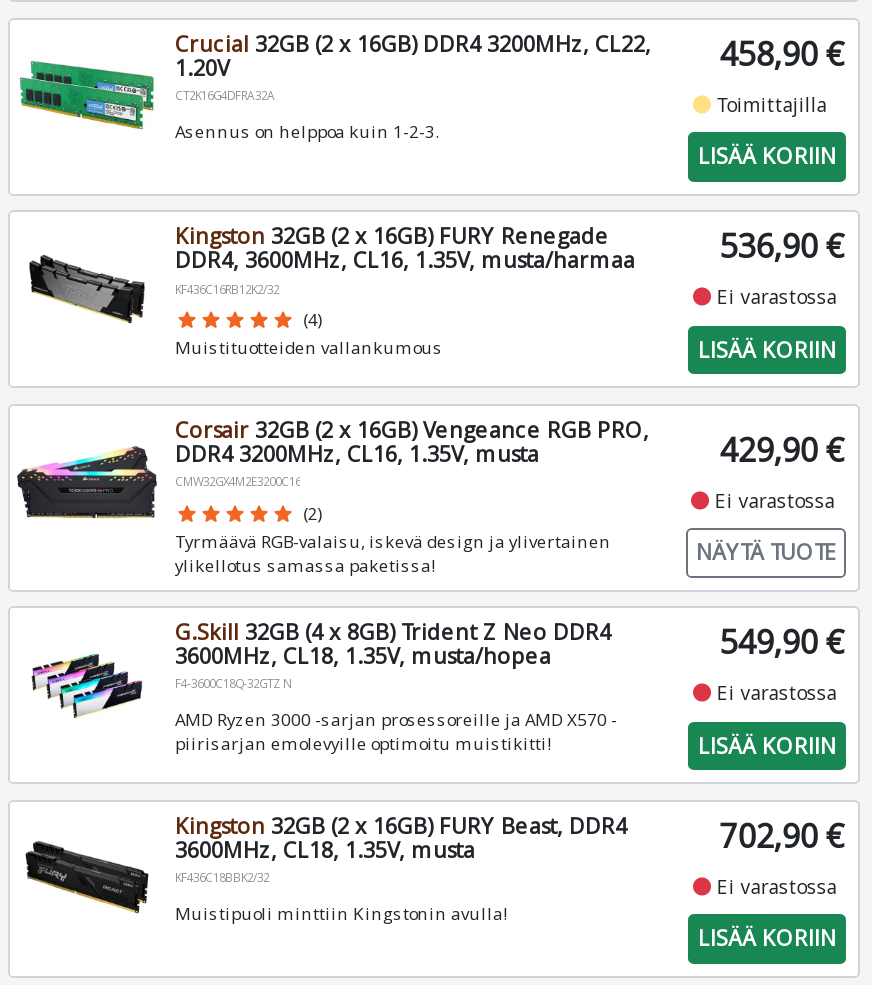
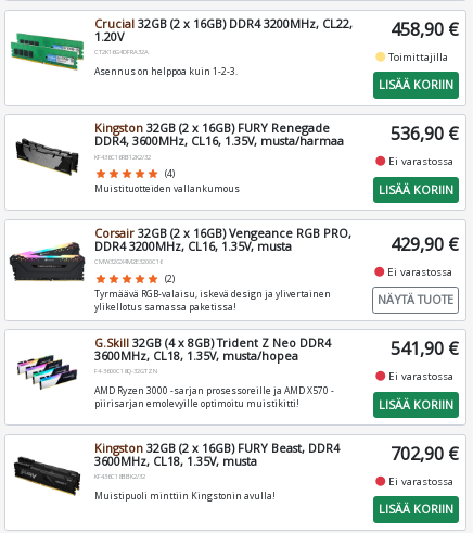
[720,620,846,664] 549,90 € -> [390,337,459,361] 541,90 €

